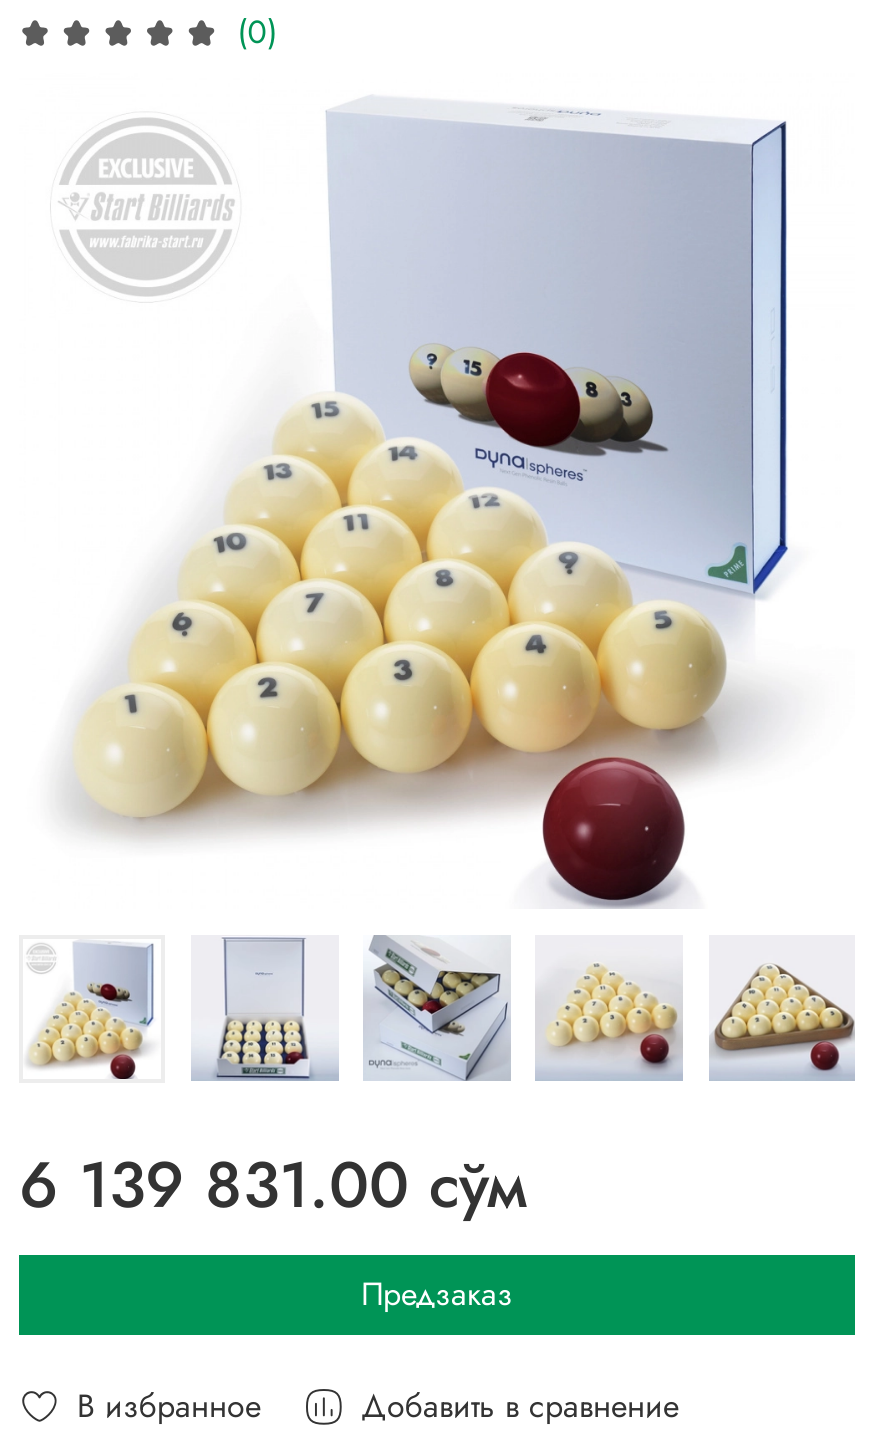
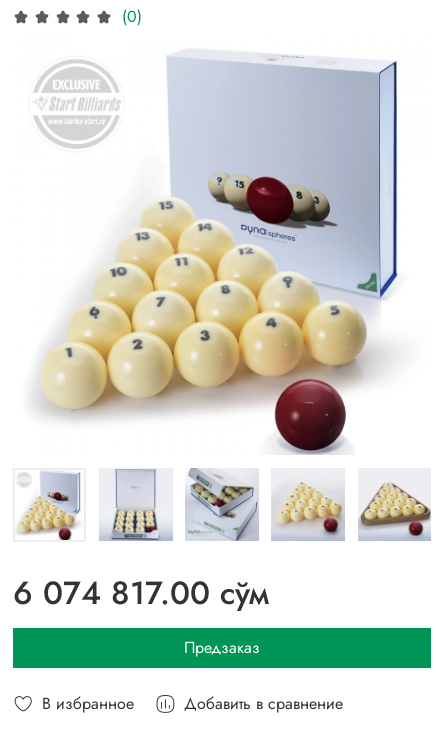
[19,1138,527,1230] 6 139 831.00 сўм -> [13,569,269,615] 6 074 817.00 сўм

